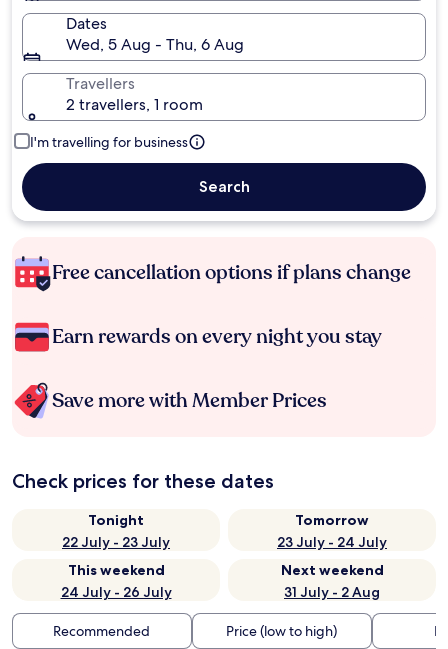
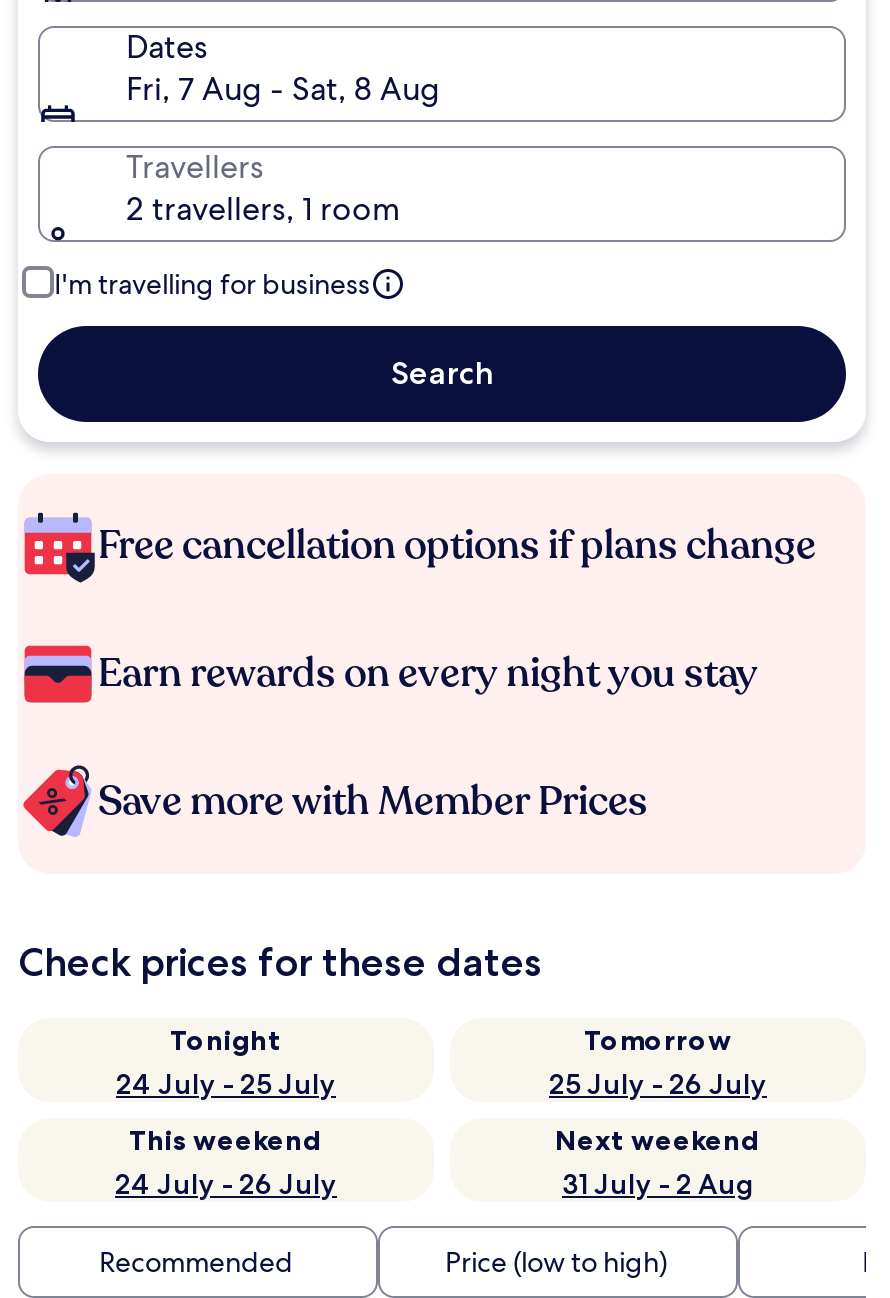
[66,34,244,55] Wed, 5 Aug - Thu, 6 Aug -> [126,68,440,110] Fri, 7 Aug - Sat, 8 Aug
[62,533,170,551] 22 July - 23 July -> [116,1066,336,1102] 24 July - 25 July
[277,533,387,551] 23 July - 24 July -> [549,1066,767,1102] 25 July - 26 July

